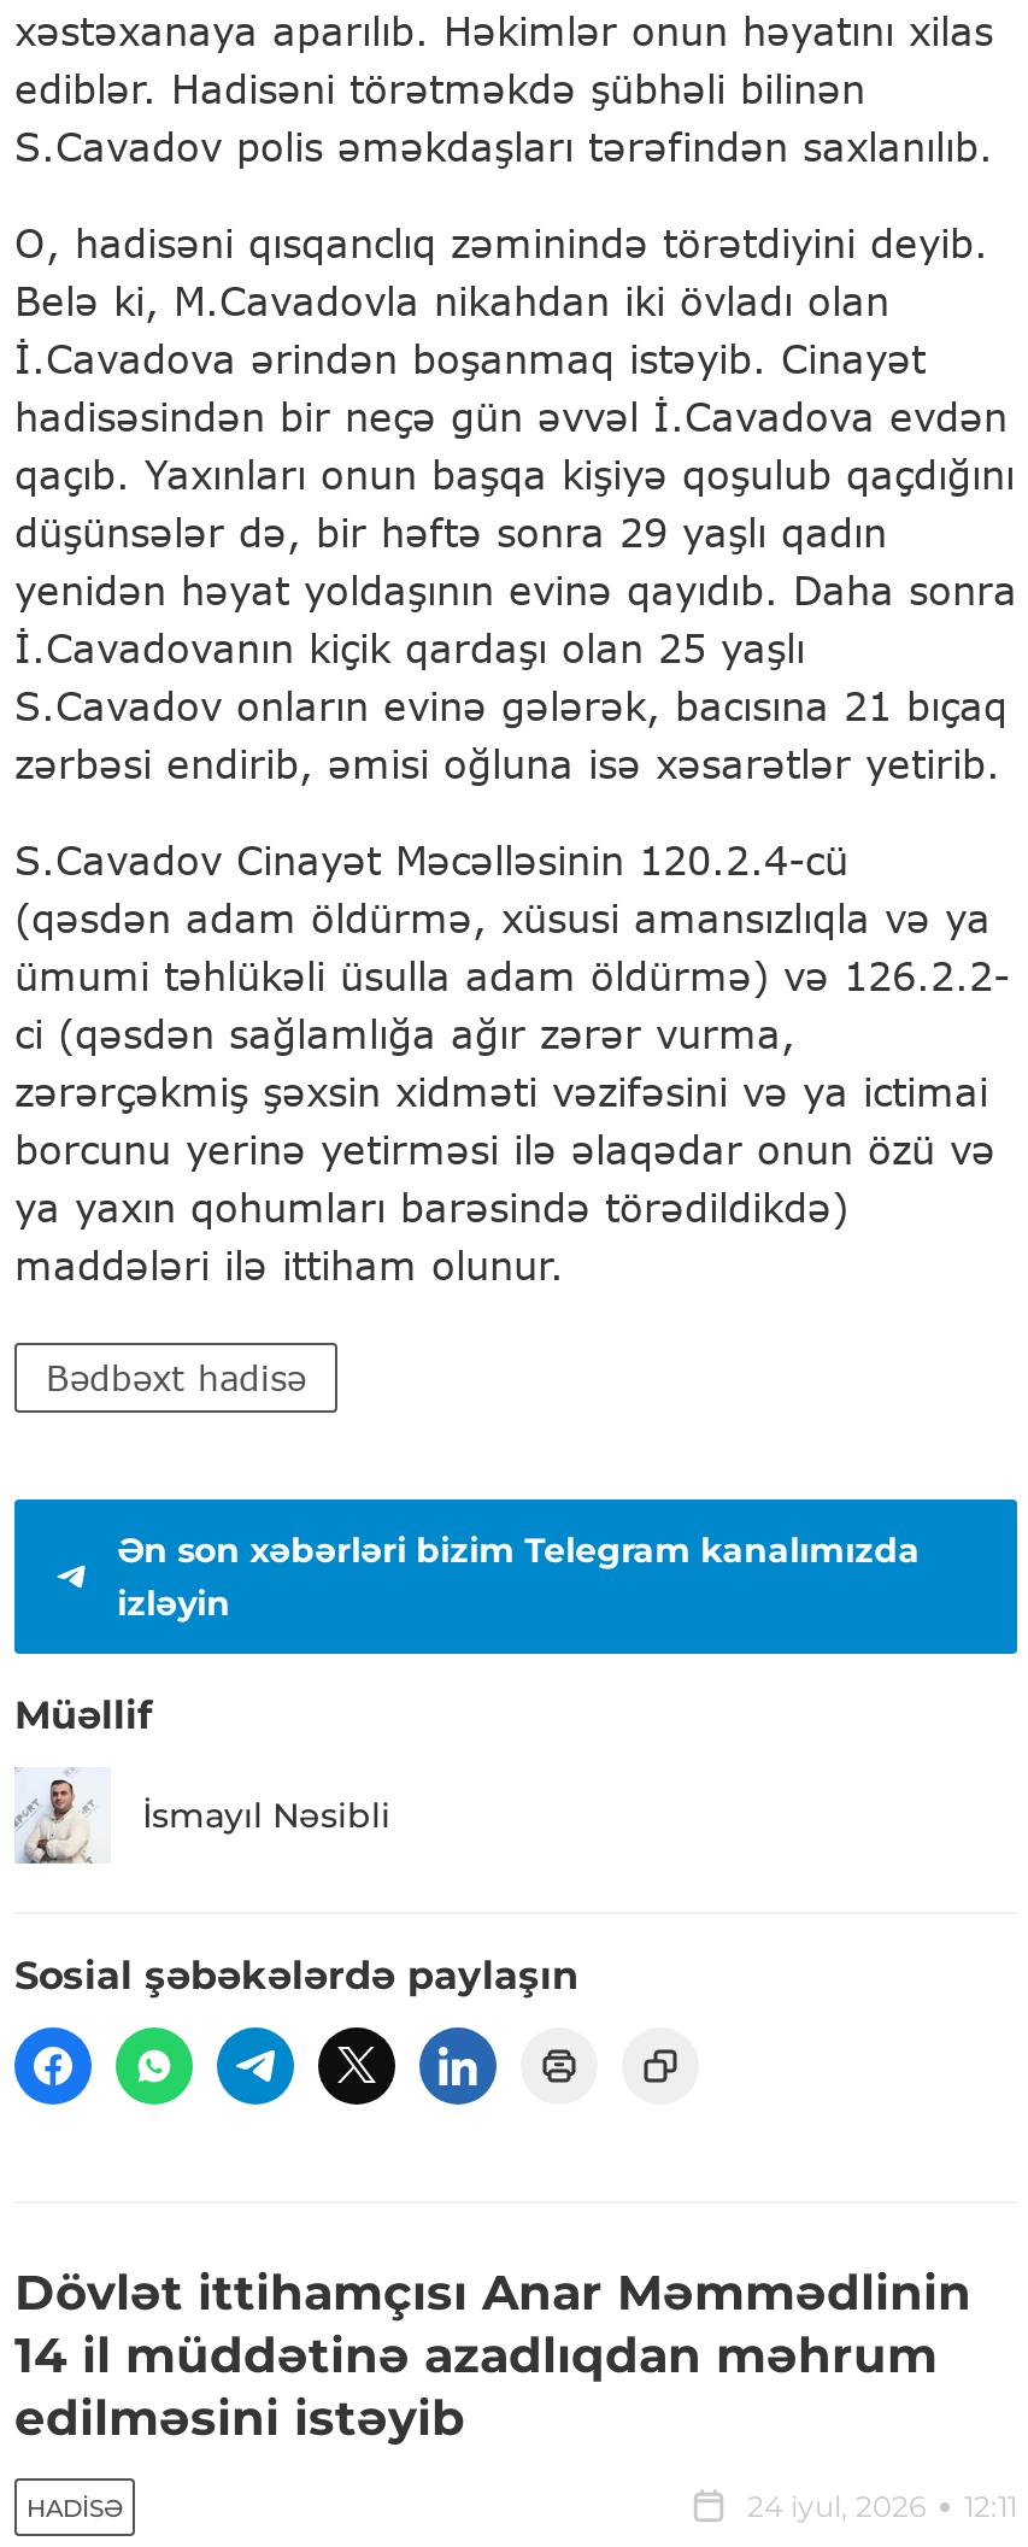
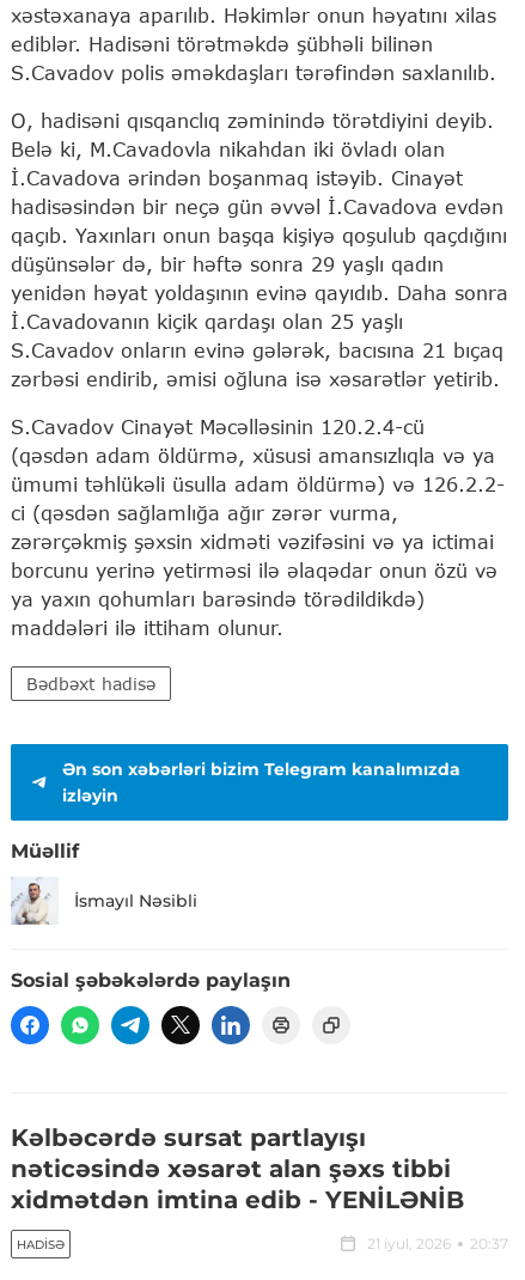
[14,2265,971,2448] Dövlət ittihamçısı Anar Məmmədlinin | 14 il müddətinə azadlıqdan məhrum | edilməsini istəyib -> [11,1124,464,1215] Kəlbəcərdə sursat partlayışı | nəticəsində xəsarət alan şəxs tibbi | xidmətdən imtina edib - YENİLƏNİB
[747,2489,1017,2525] 24 iyul, 2026 | 12:11 -> [367,1235,508,1253] 21 iyul, 2026 | 20:37

